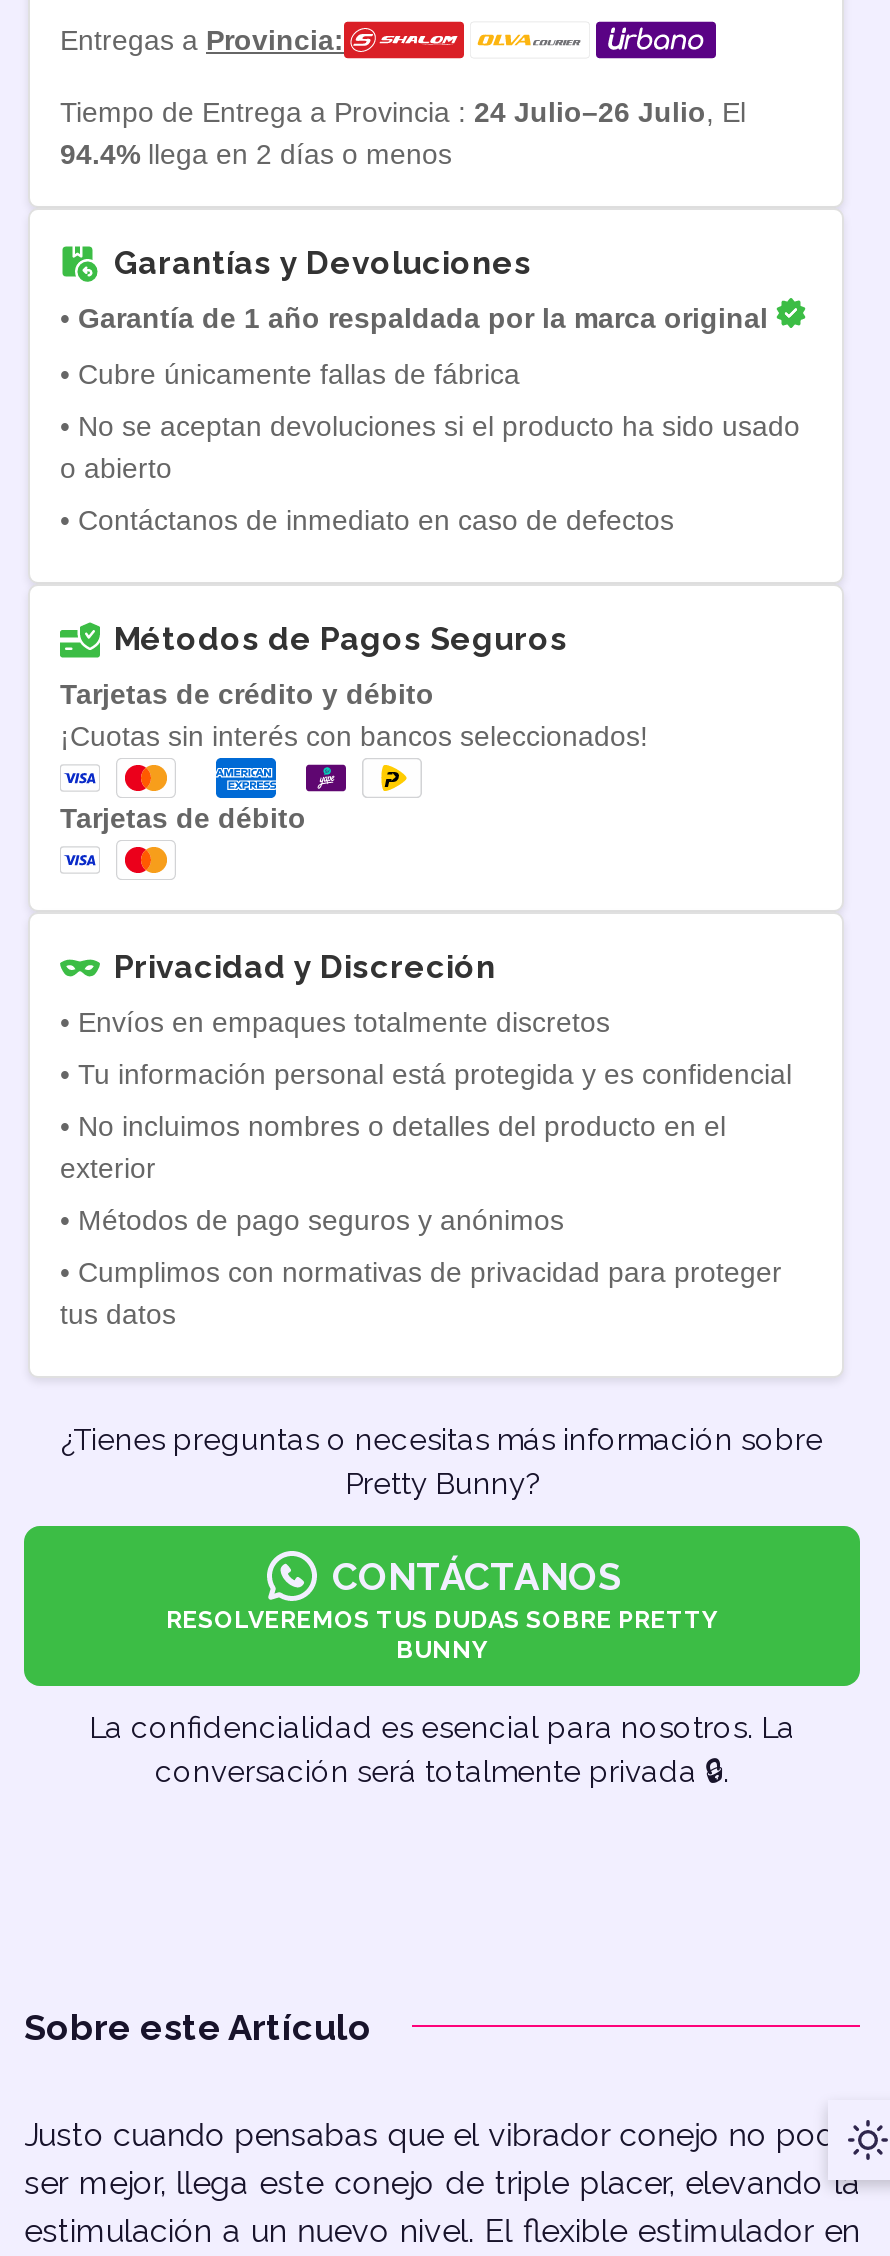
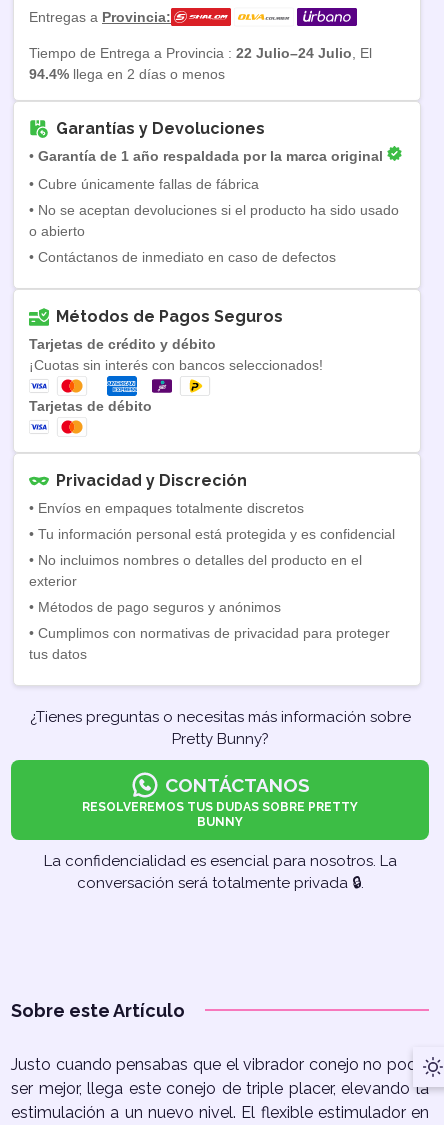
[60,95,746,127] Tiempo de Entrega a Provincia : 24 Julio–26 Julio, El -> [29,44,372,60] Tiempo de Entrega a Provincia : 22 Julio–24 Julio, El

